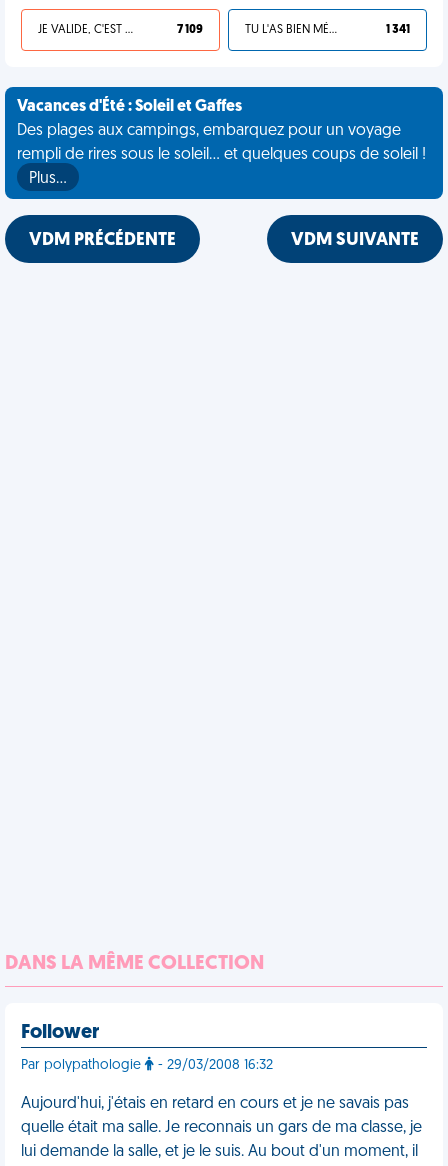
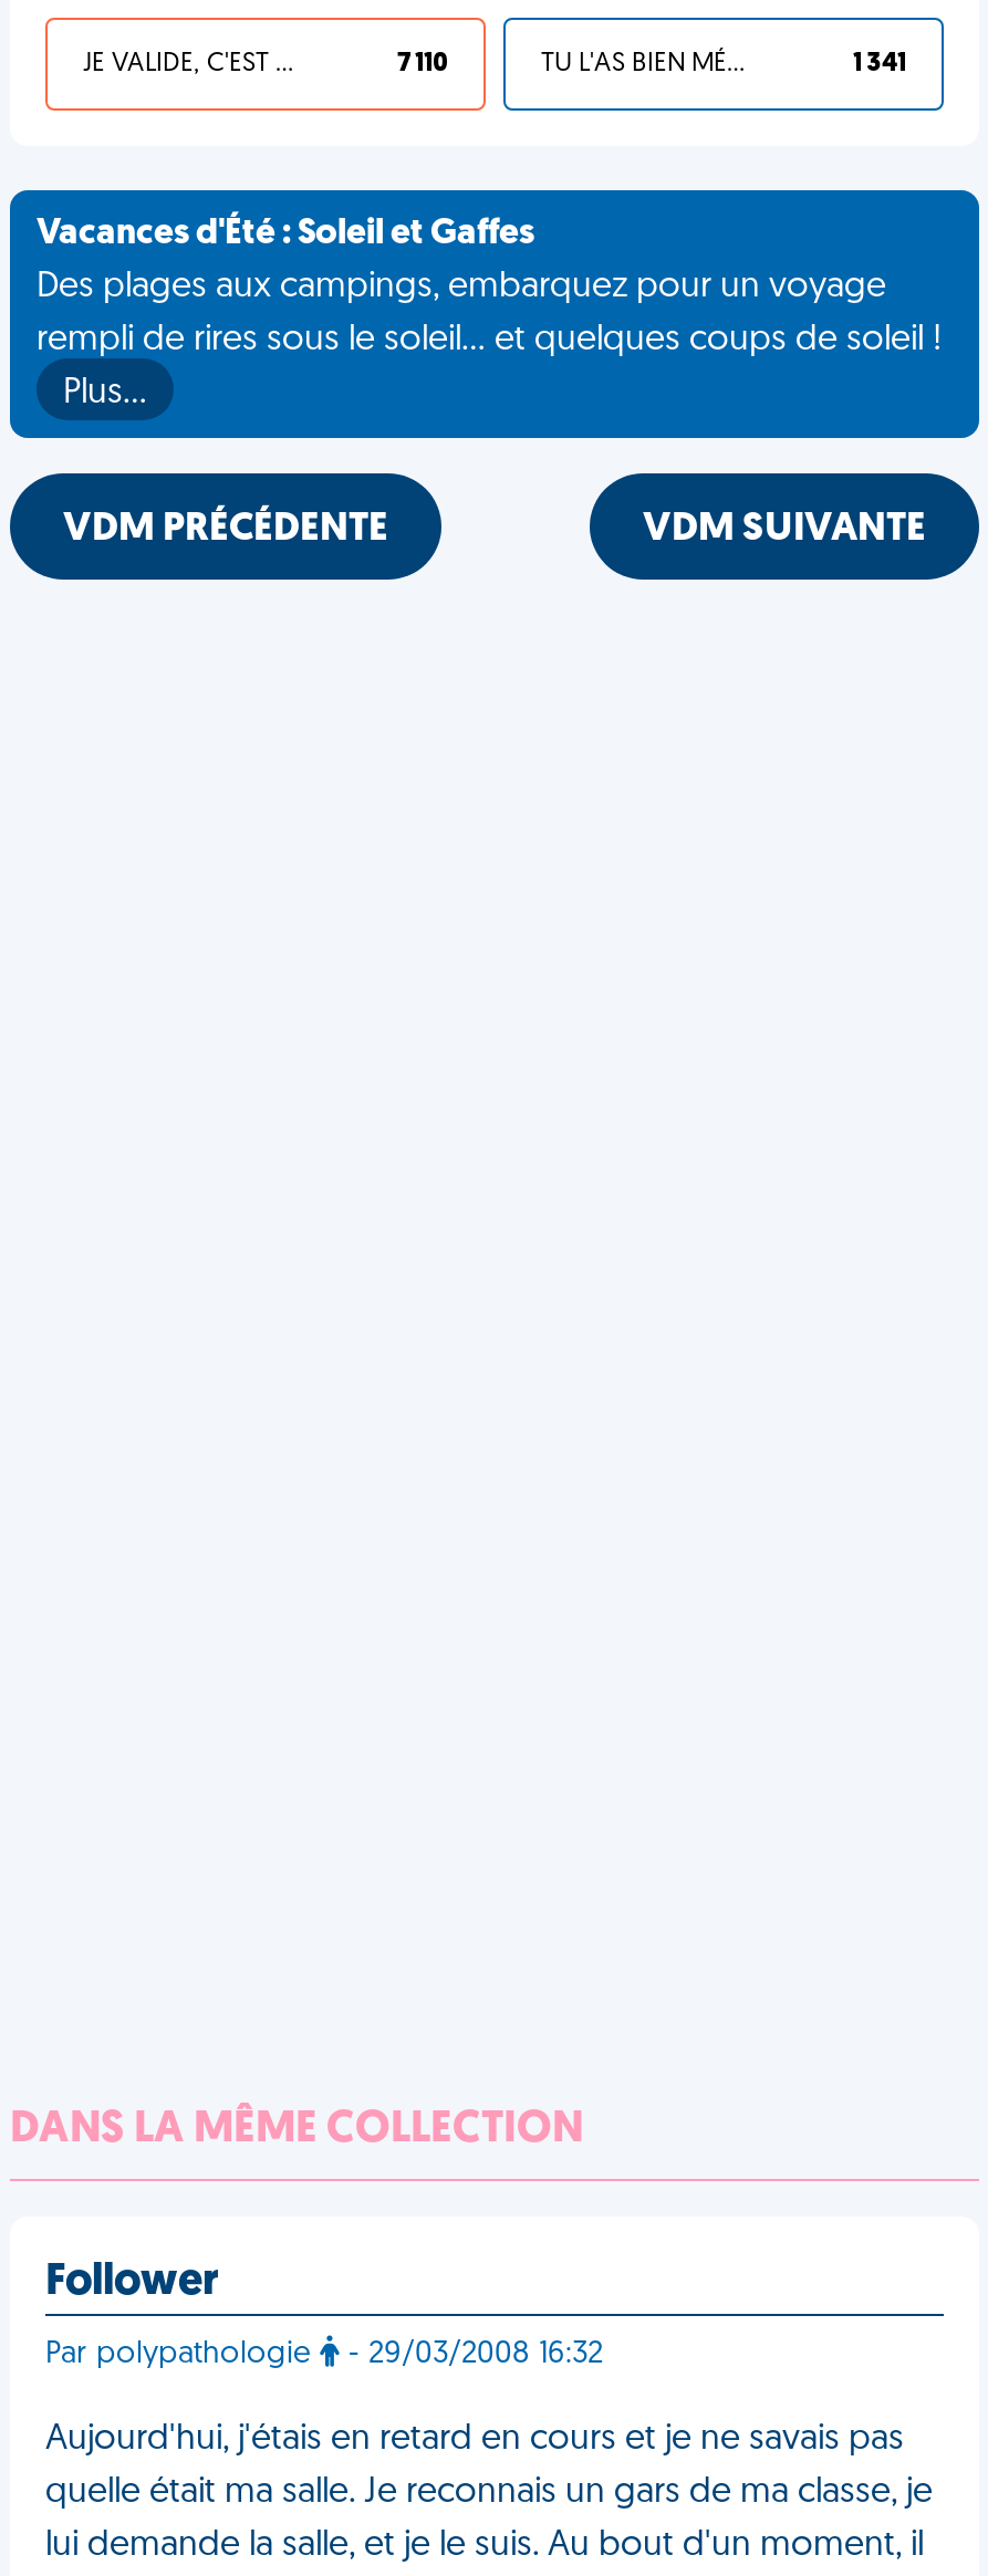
[177,24,203,36] 7 109 -> [397,51,448,77] 7 110

